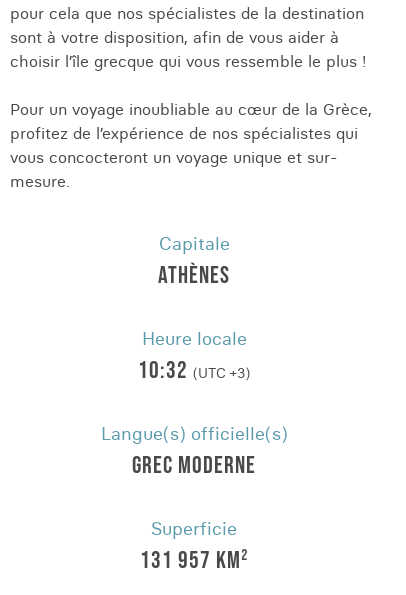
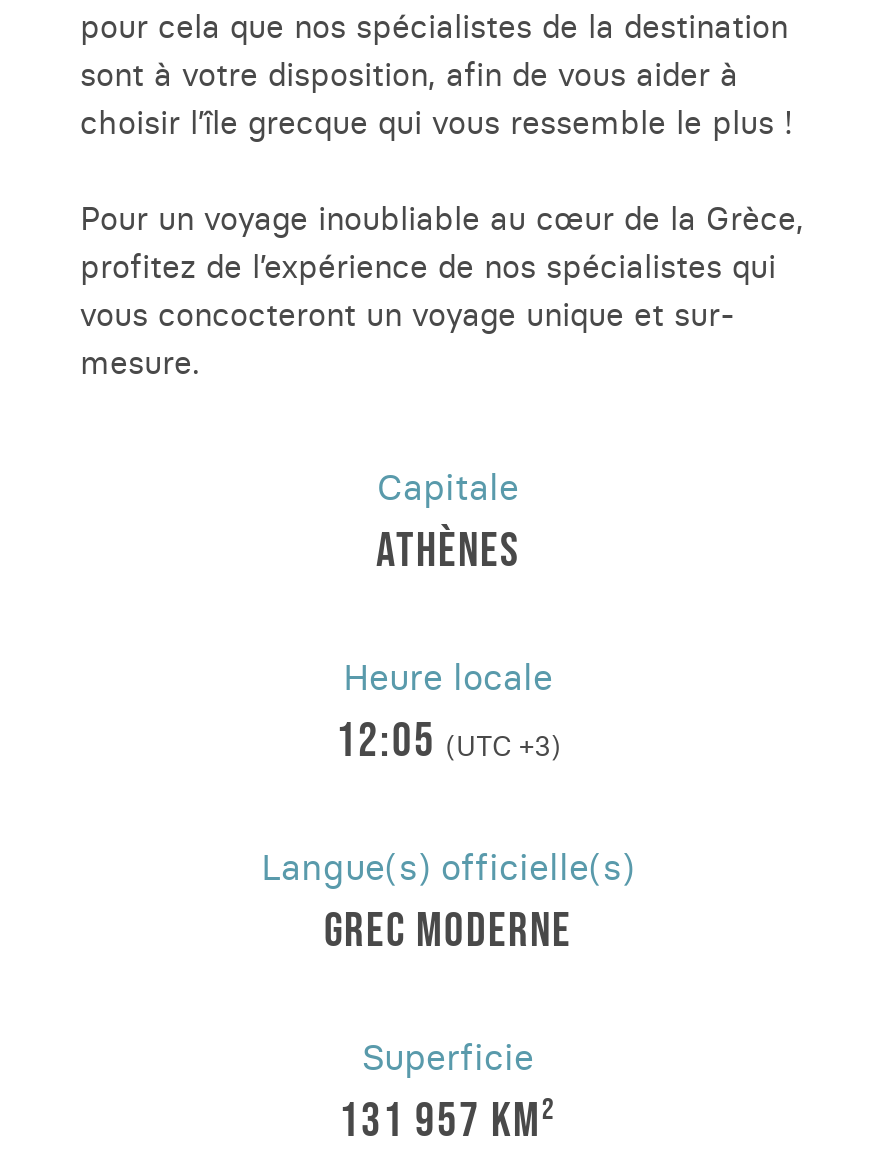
[138,356,250,385] 10:32 (UTC +3) -> [336,712,560,770] 12:05 (UTC +3)

